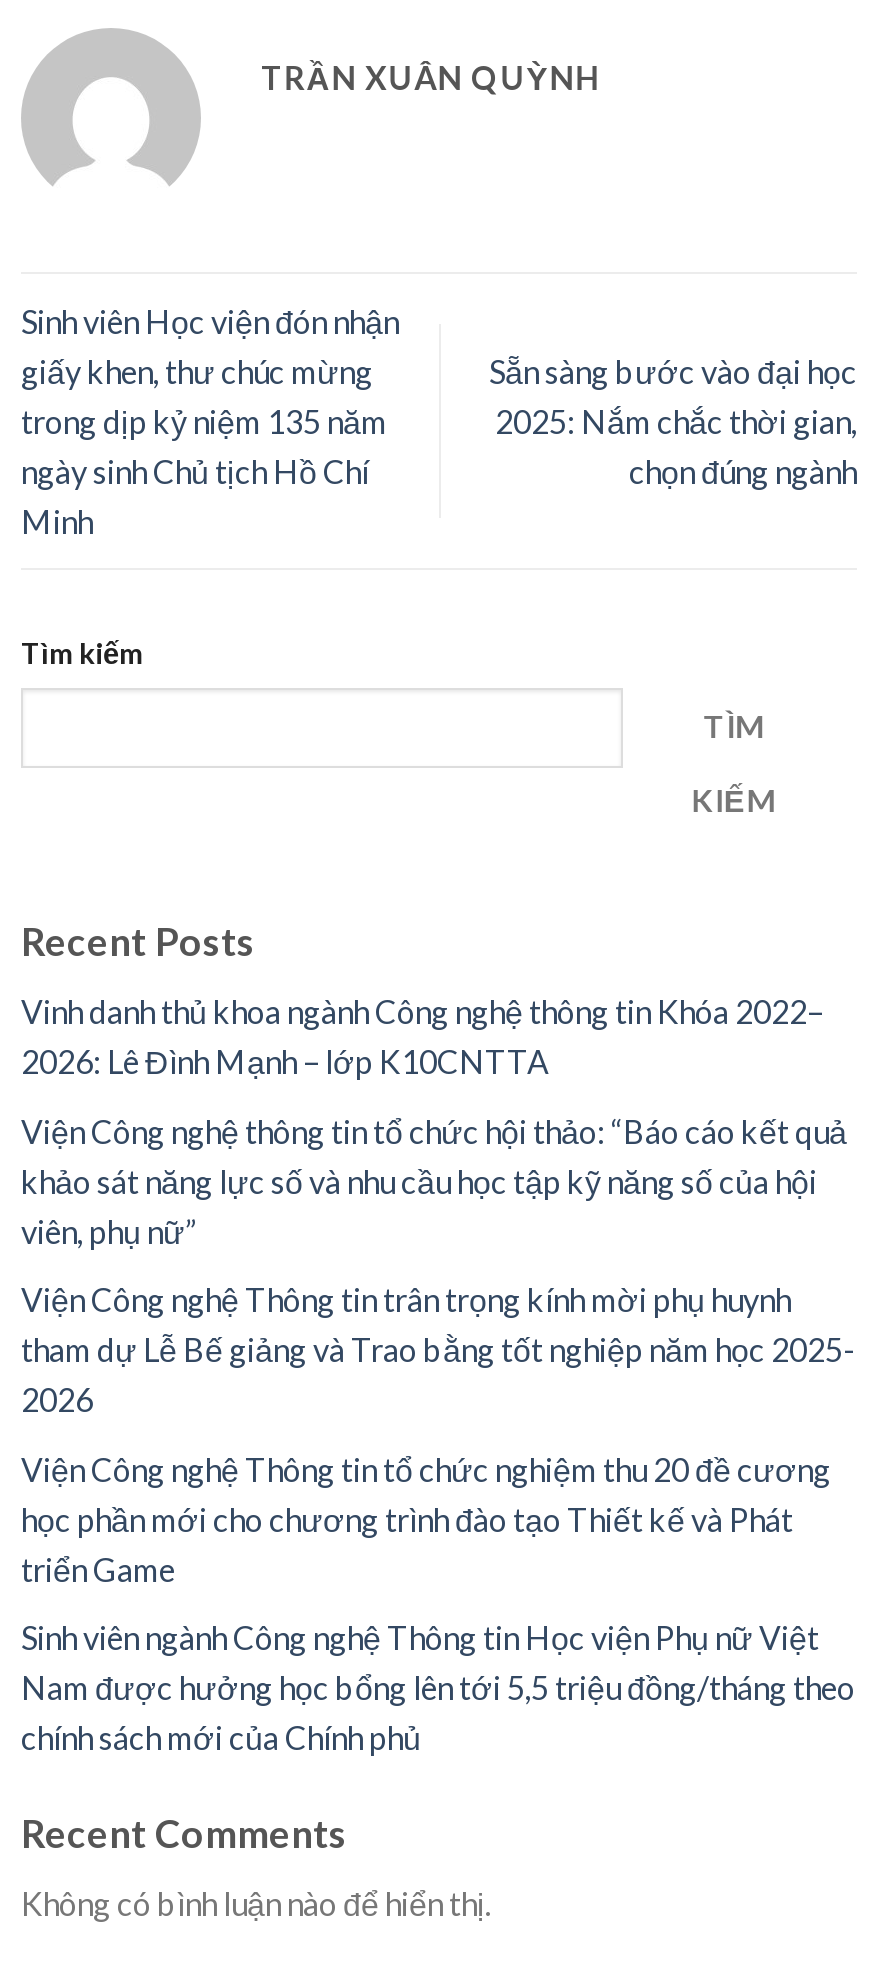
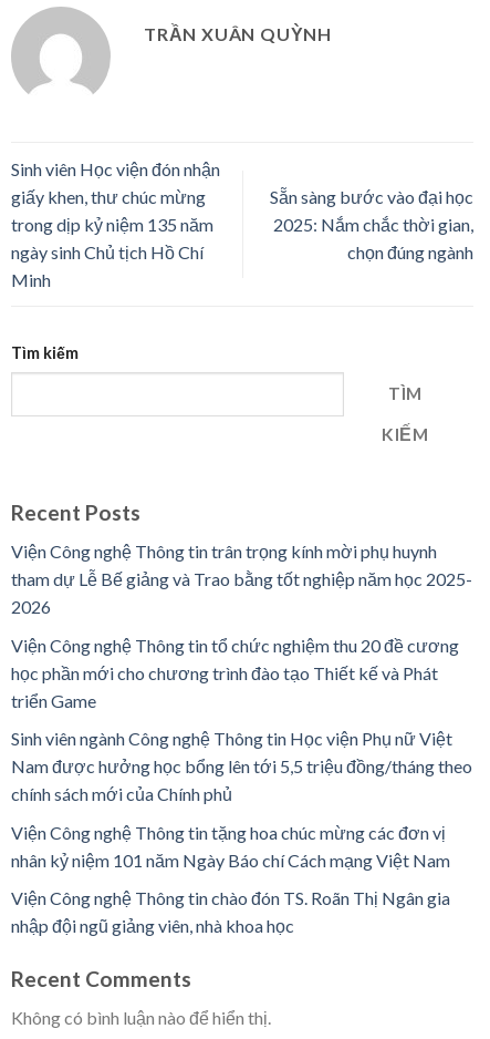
[21,992,847,1249] Vinh danh thủ khoa ngành Công nghệ thông tin Khóa 2022– | 2026: Lê Đình Mạnh – lớp K10CNTTA | Viện Công nghệ thông tin tổ chức hội thảo: “Báo cáo kết quả | khảo sát năng lực số và nhu cầu học tập kỹ năng số của hội | viên, phụ nữ” -> none
moved [21,1280,855,1757] -> [11,541,472,804]: Viện Công nghệ Thông tin trân trọng kính mời phụ huynh | tham dự Lễ Bế giảng và Trao bằng tốt nghiệp năm học 2025- | 2026 | ... | Nam được hưởng học bổng lên tới 5,5 triệu đồng/tháng theo | chính sách mới của Chính phủ
none -> [11,822,450,936] Viện Công nghệ Thông tin tặng hoa chúc mừng các đơn vị | nhân kỷ niệm 101 năm Ngày Báo chí Cách mạng Việt Nam | Viện Công nghệ Thông tin chào đón TS. Roãn Thị Ngân gia | nhập đội ngũ giảng viên, nhà khoa học

